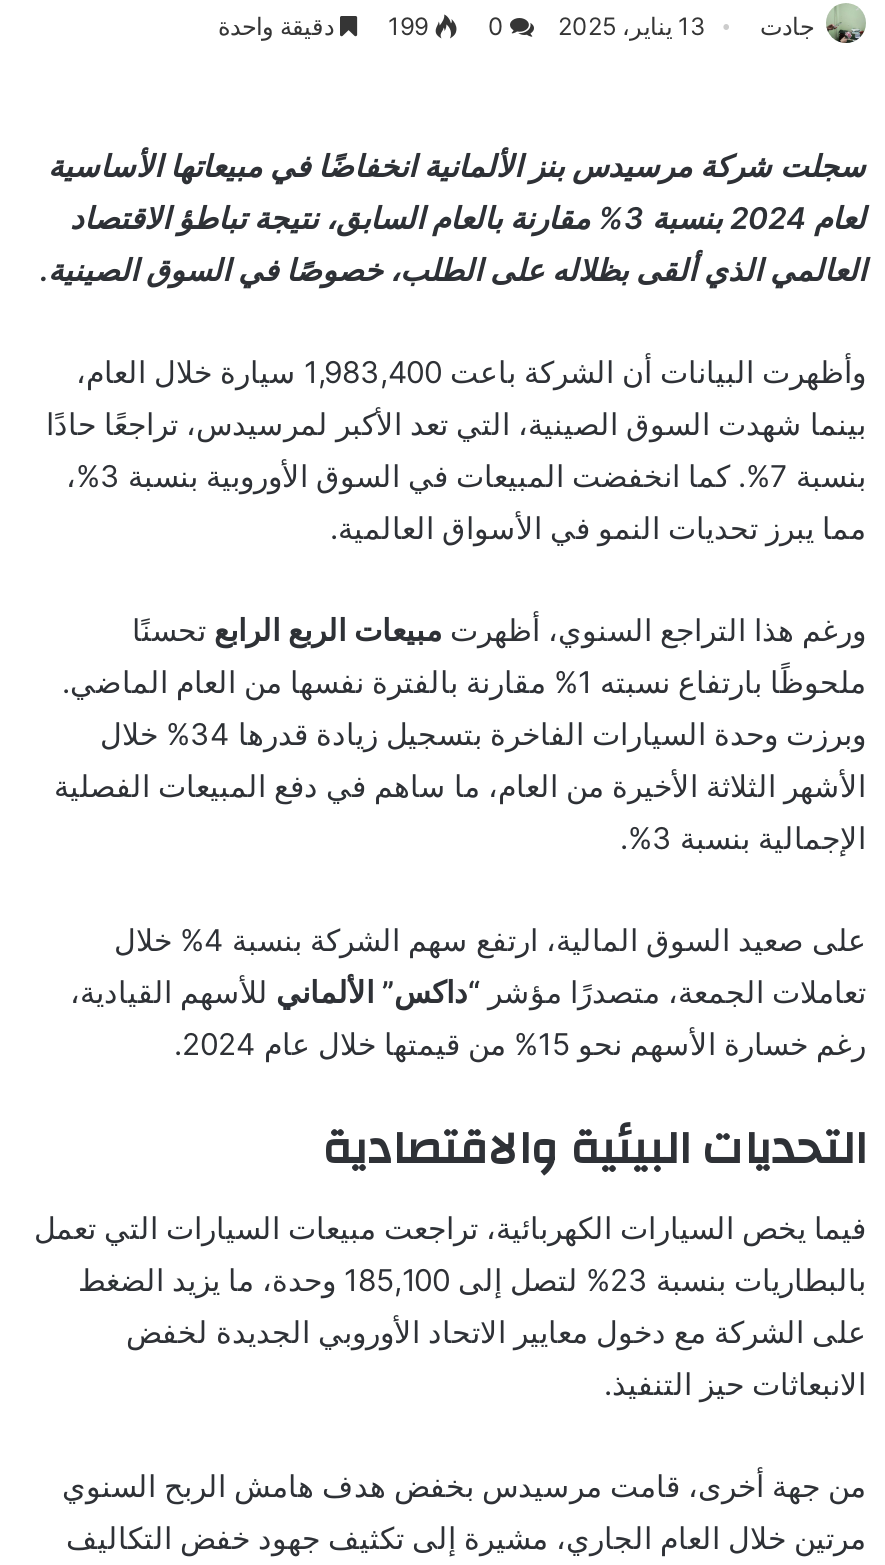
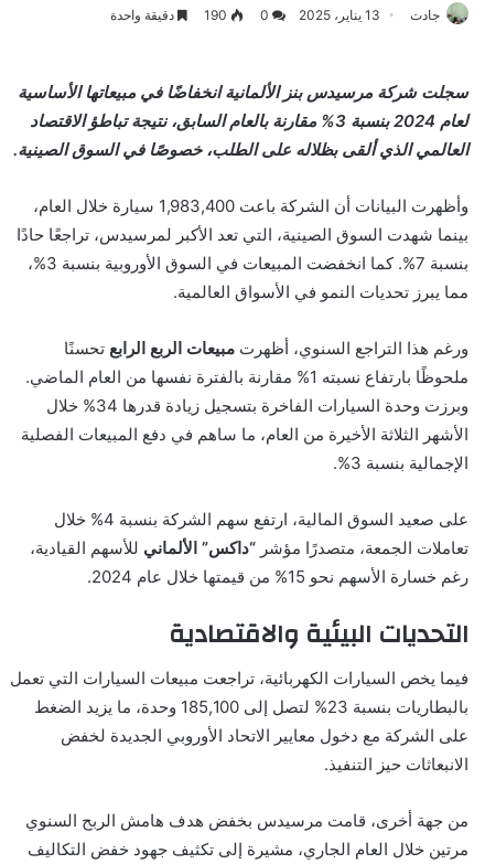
[218,11,504,41] 0 199 دقيقة واحدة -> [110,7,269,23] 0 190 دقيقة واحدة

